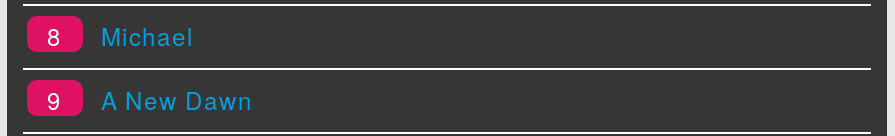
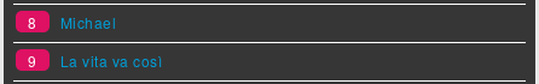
[101,83,253,117] A New Dawn -> [60,51,163,71] La vita va così

